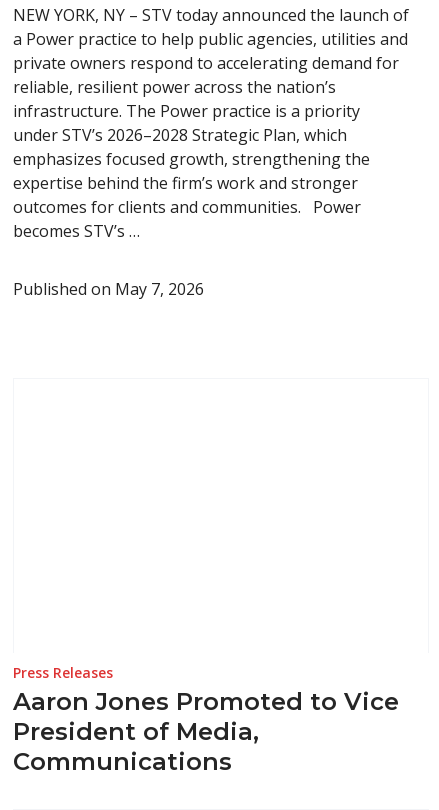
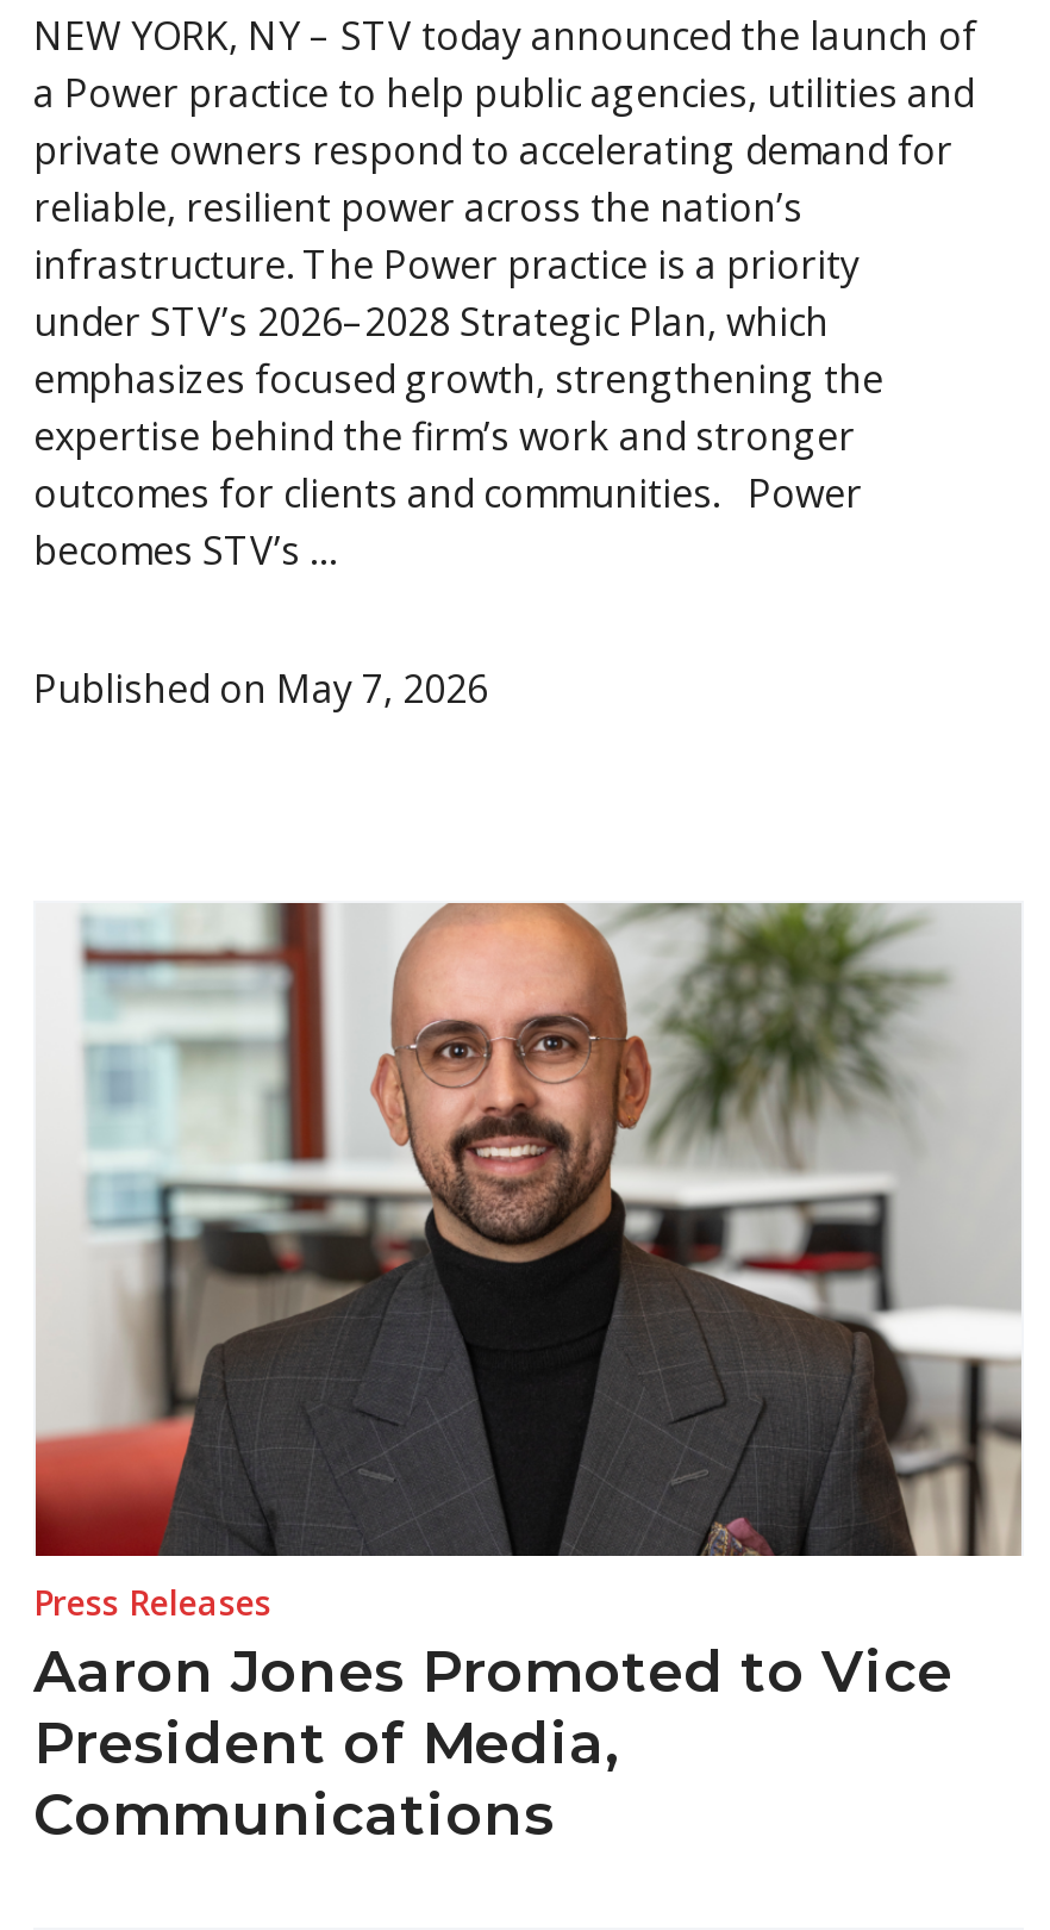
none -> [33,901,1024,1558] [image]

